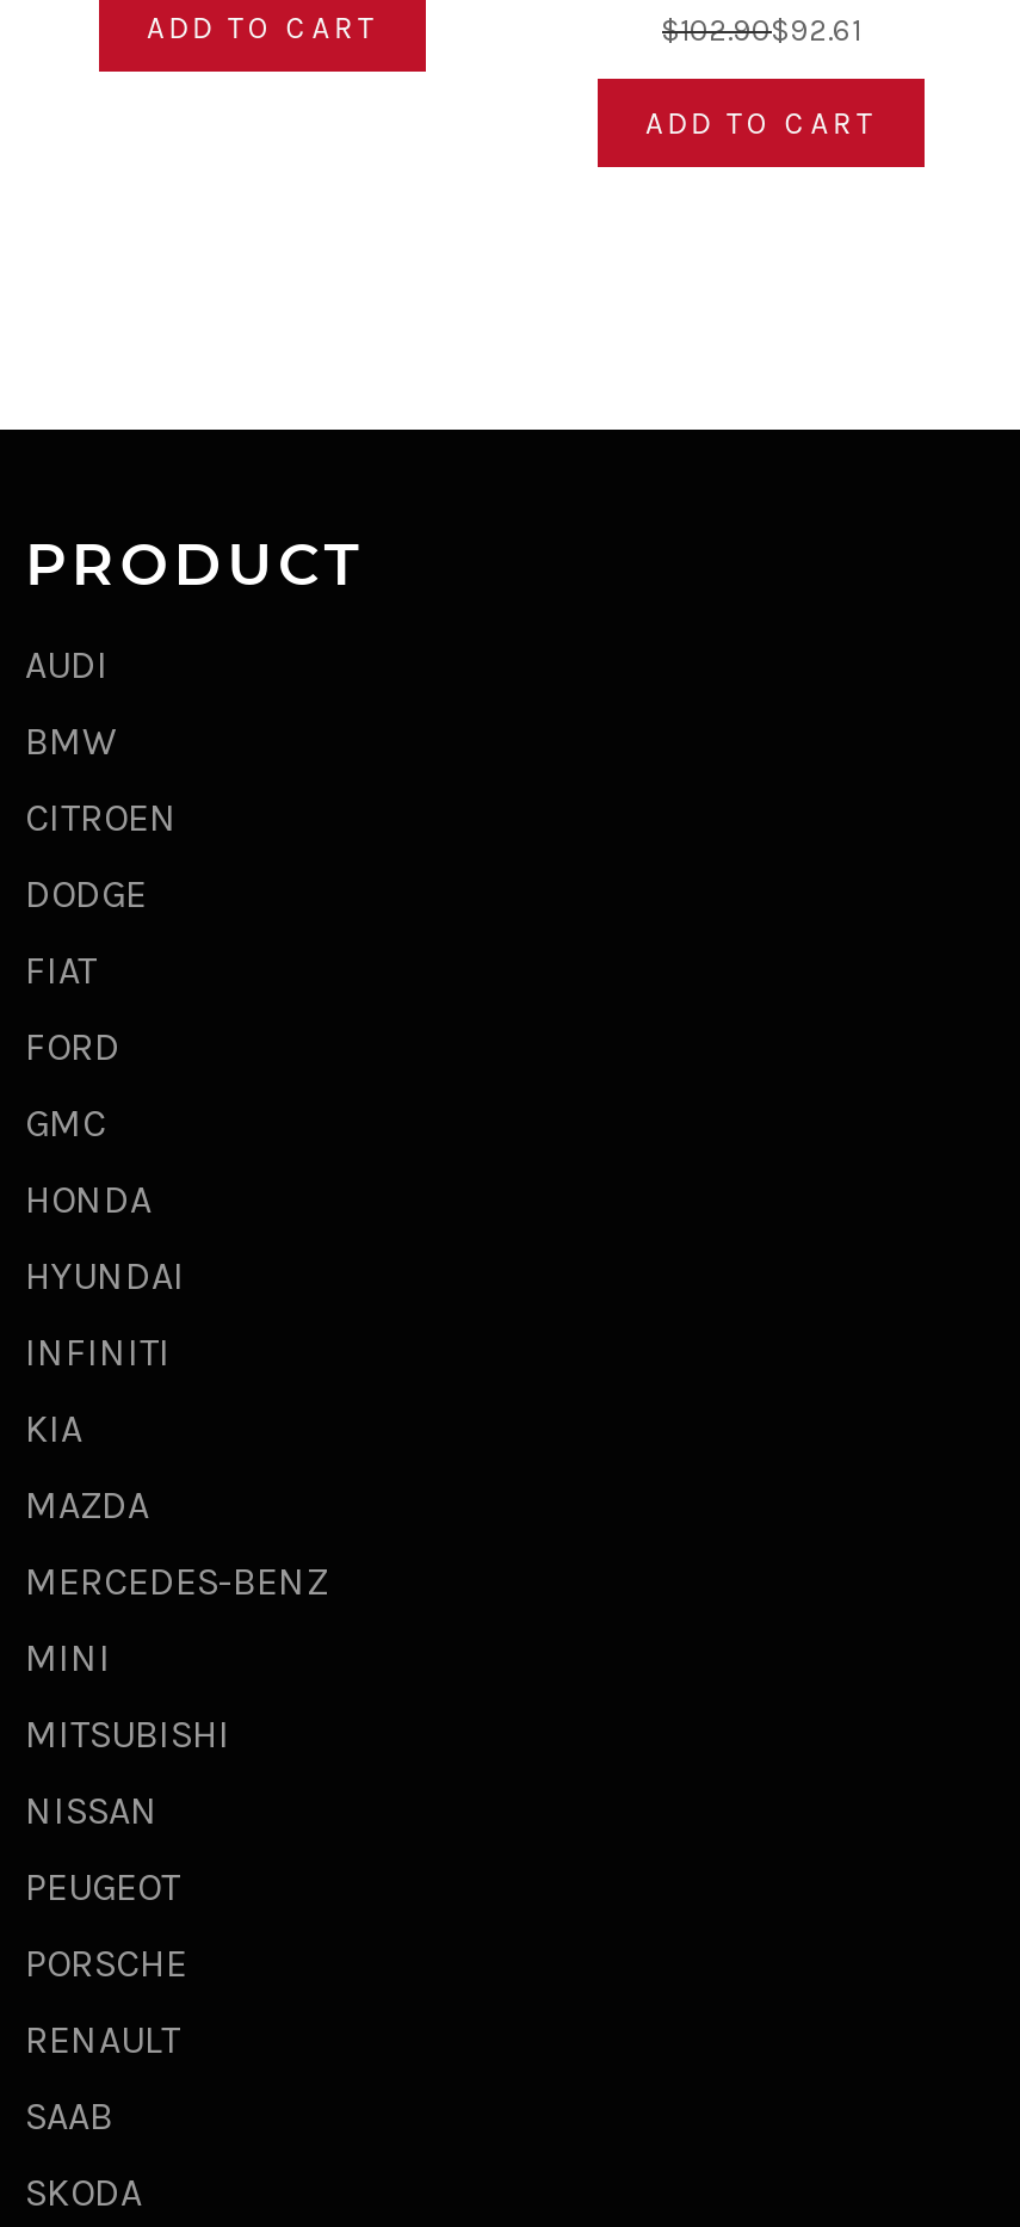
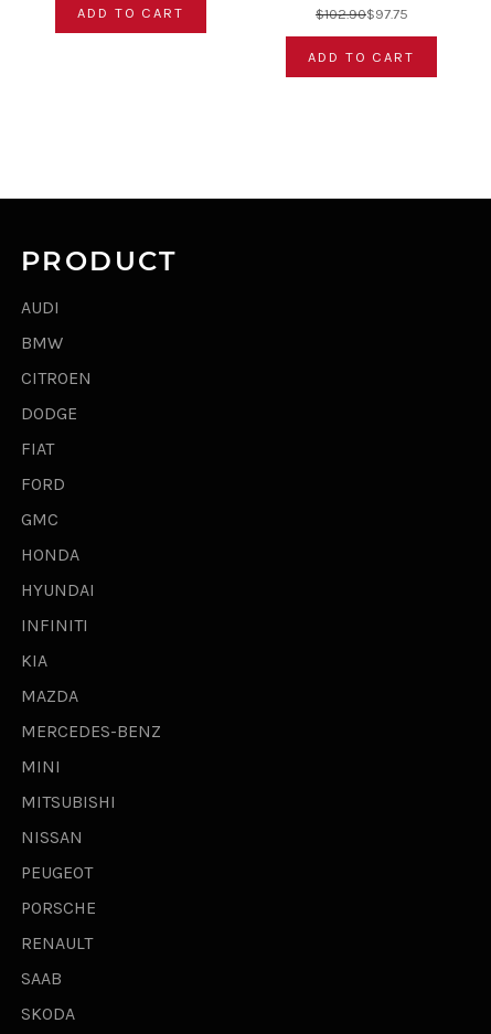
[661,13,861,49] $102.90$92.61 -> [315,6,408,23] $102.90$97.75

